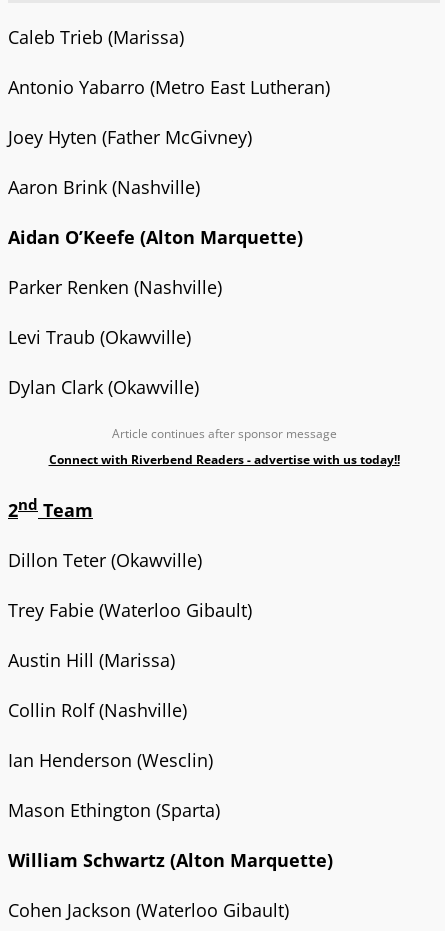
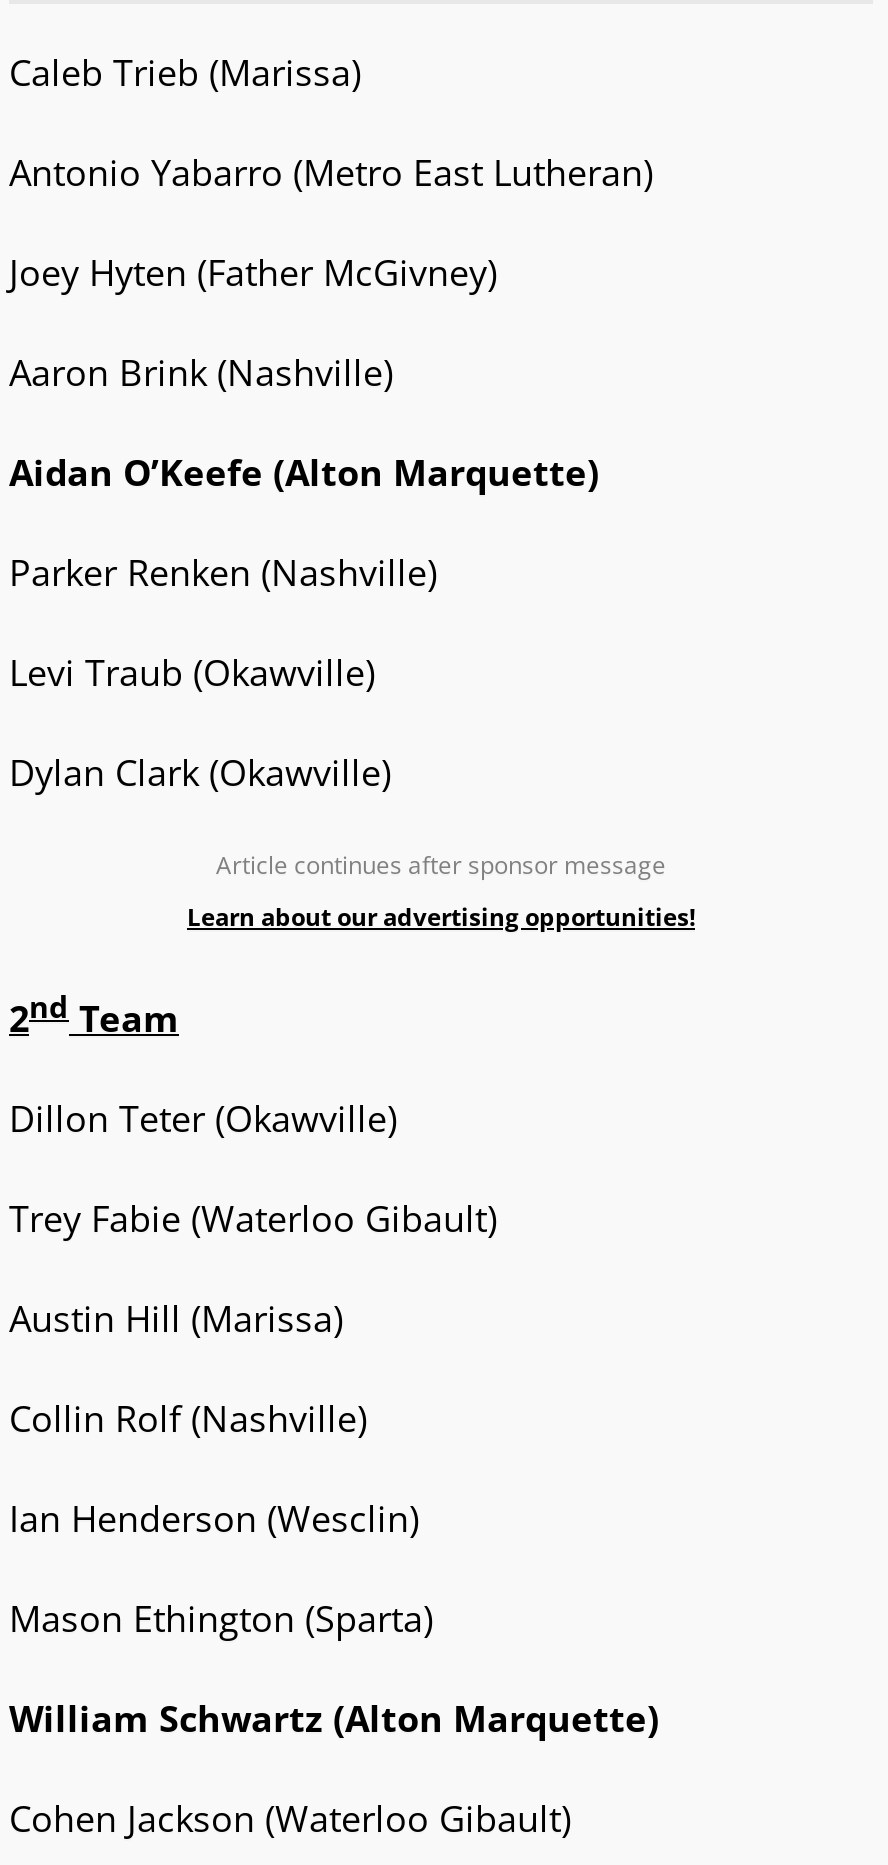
[48,451,399,468] Connect with Riverbend Readers - advertise with us today!! -> [187,900,695,934] Learn about our advertising opportunities!

